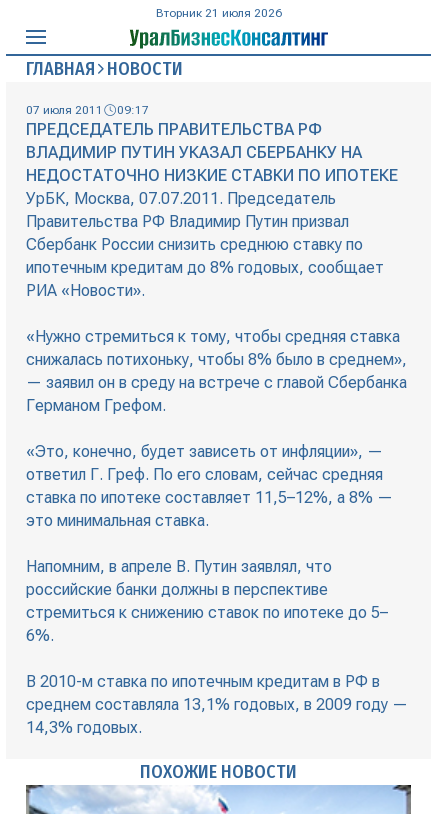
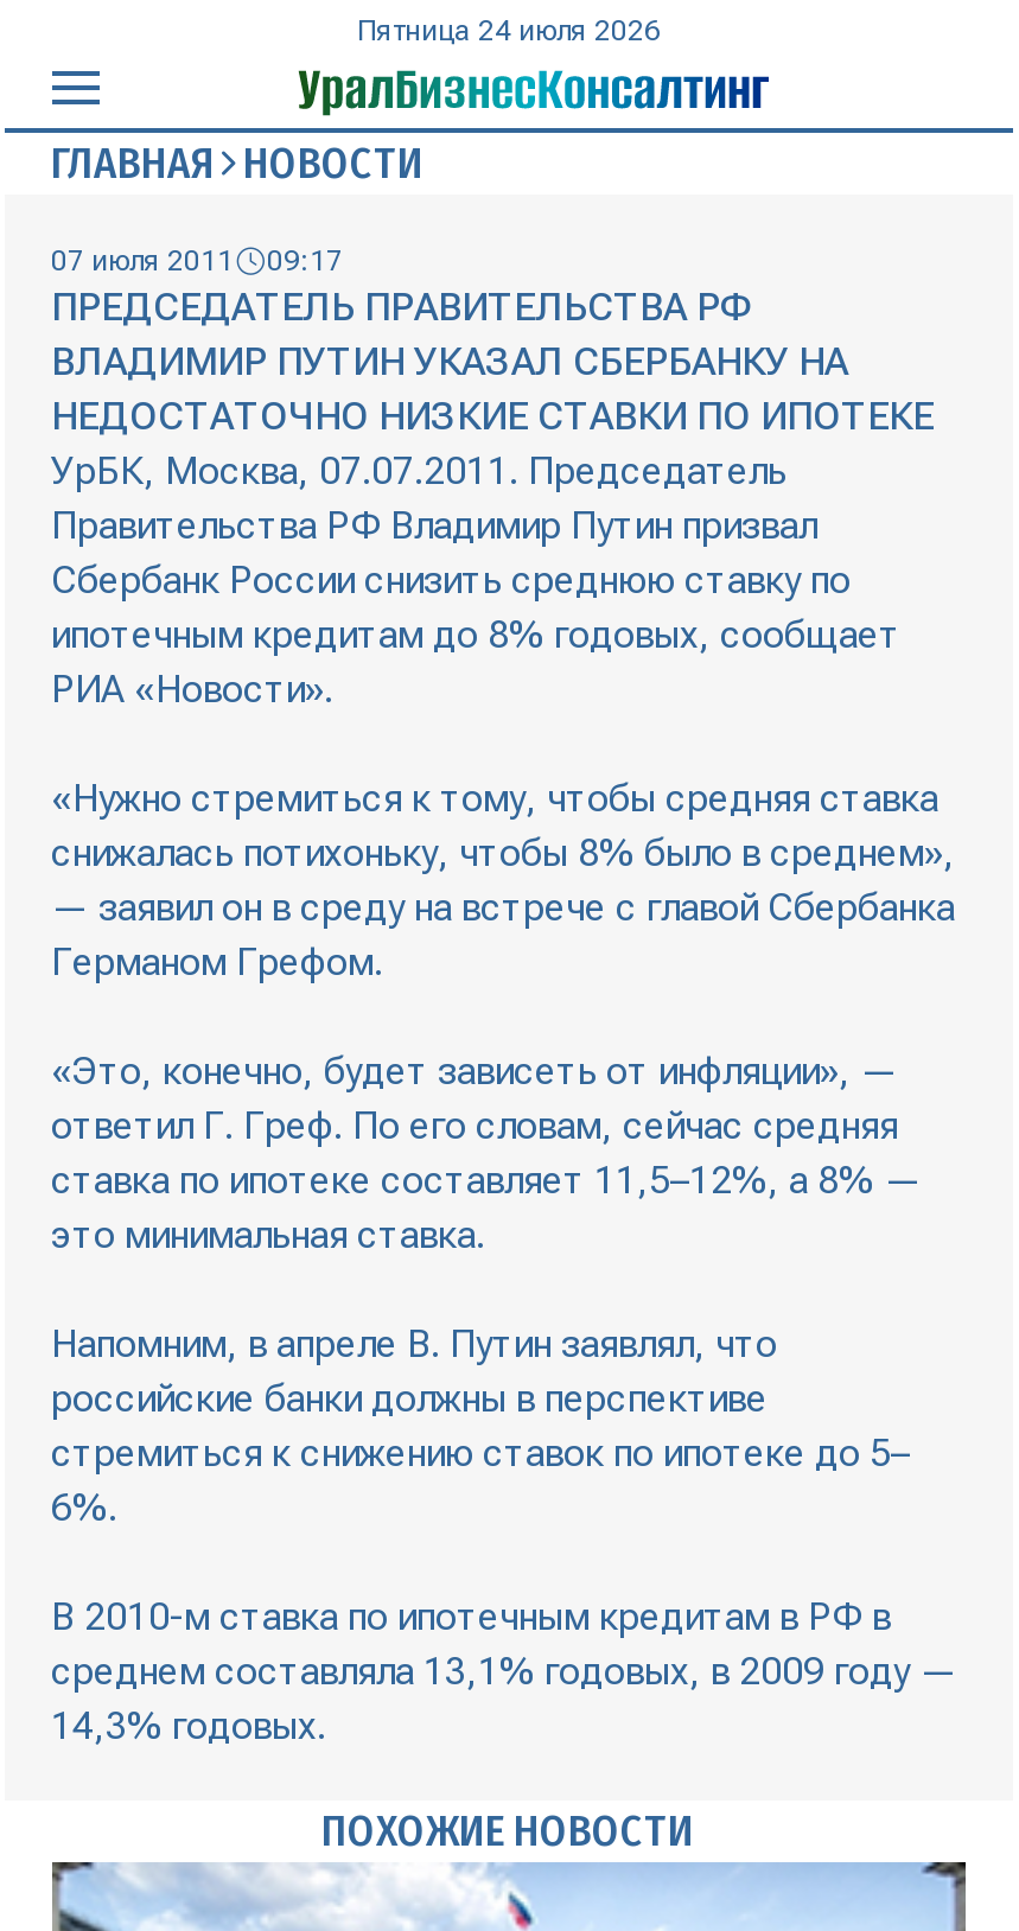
[155,6,281,20] Вторник 21 июля 2026 -> [356,14,660,47] Пятница 24 июля 2026

